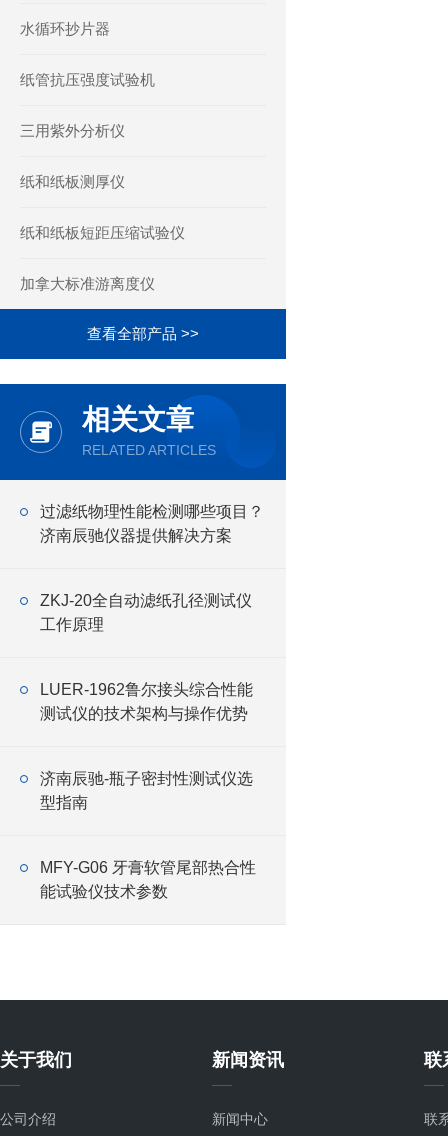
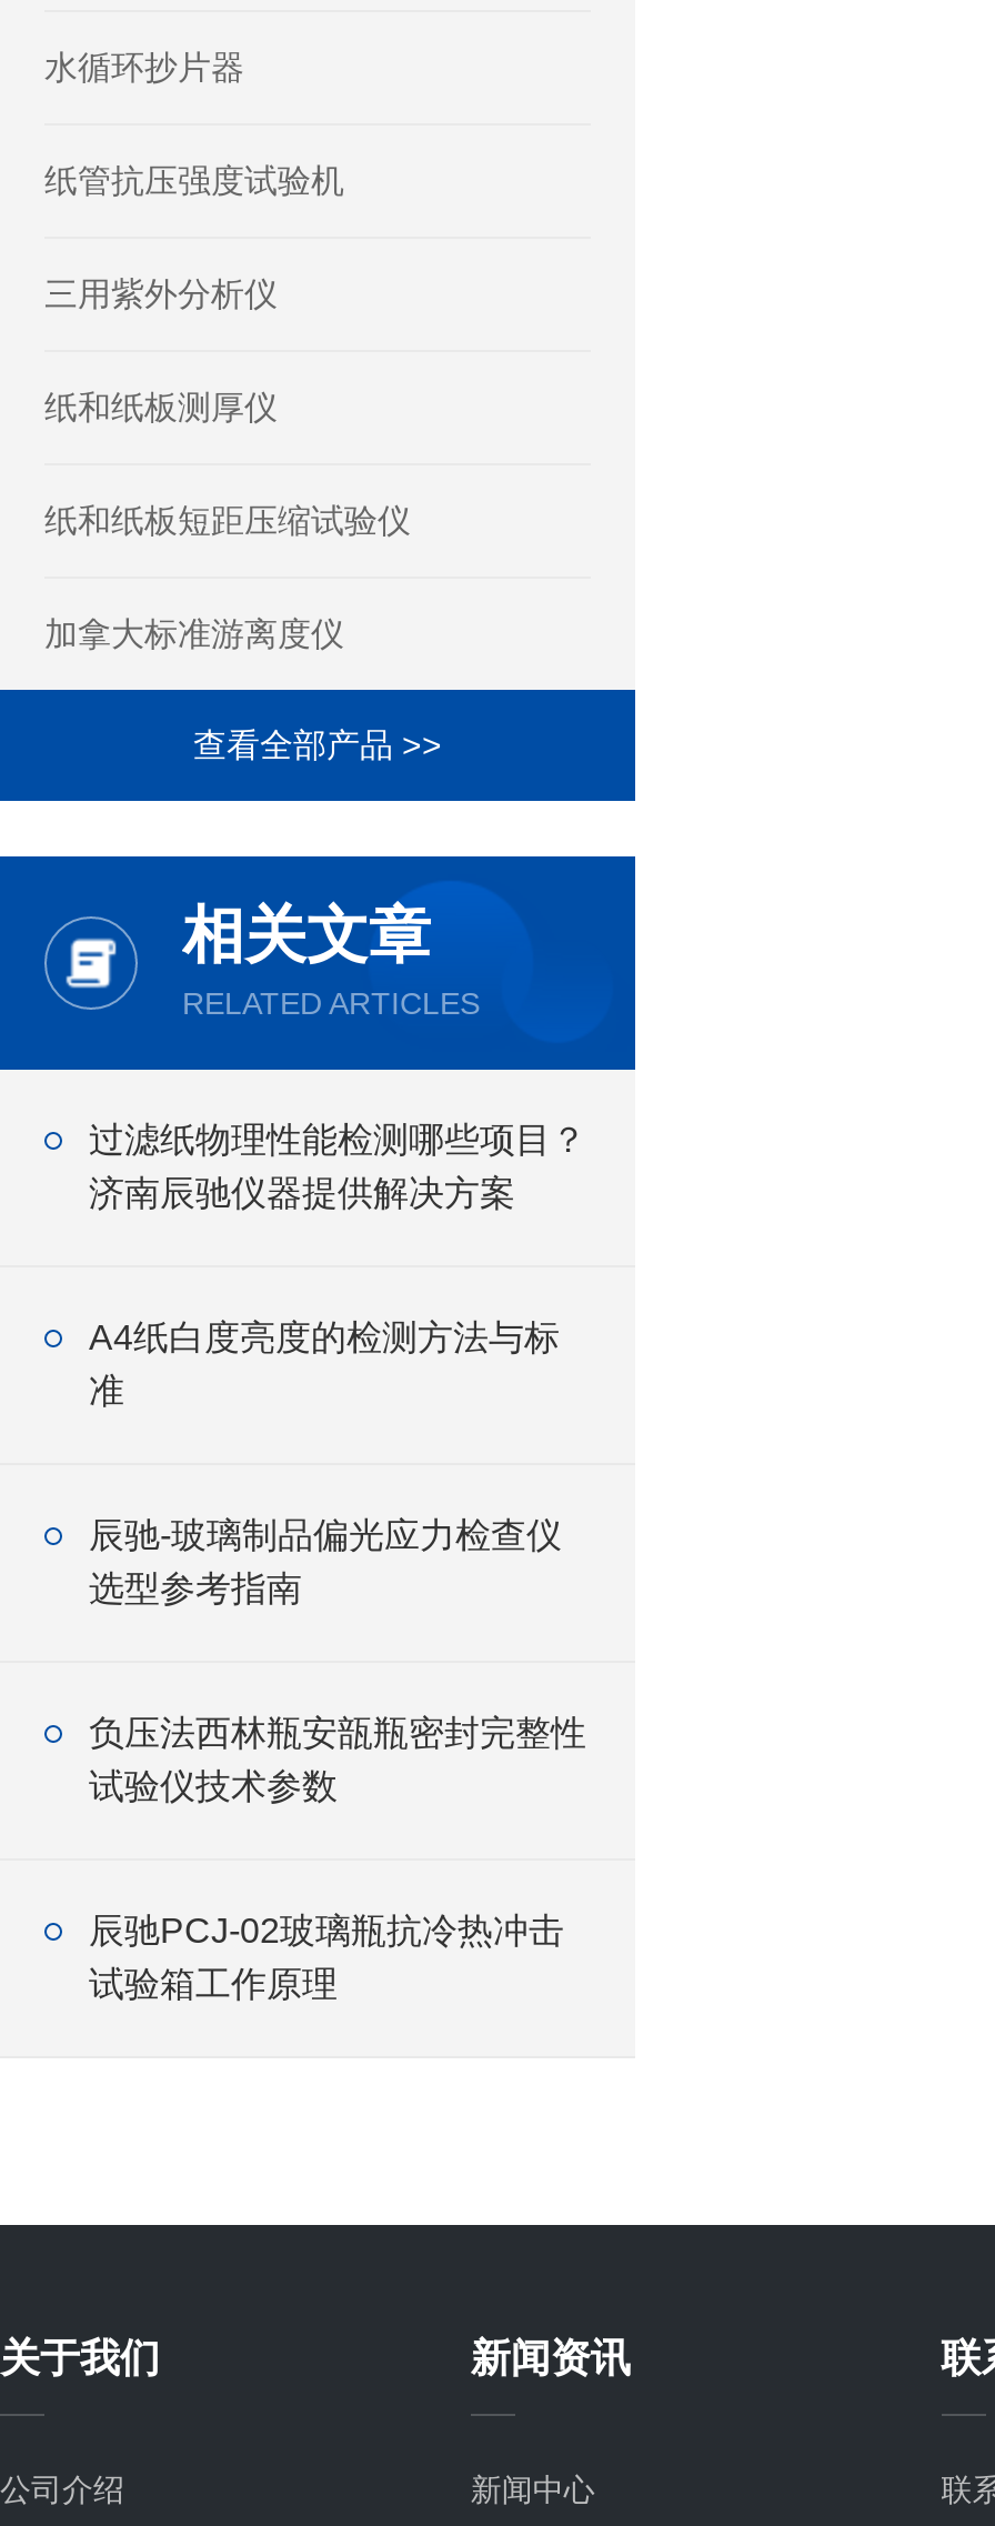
[40,592,252,633] ZKJ-20全自动滤纸孔径测试仪 | 工作原理 -> [89,1319,560,1410] A4纸白度亮度的检测方法与标 | 准
[40,681,253,722] LUER-1962鲁尔接头综合性能 | 测试仪的技术架构与操作优势 -> [89,1516,562,1607] 辰驰-玻璃制品偏光应力检查仪 | 选型参考指南
[40,770,253,811] 济南辰驰-瓶子密封性测试仪选 | 型指南 -> [89,1714,586,1805] 负压法西林瓶安瓿瓶密封完整性 | 试验仪技术参数
[40,859,256,900] MFY-G06 牙膏软管尾部热合性 | 能试验仪技术参数 -> [89,1912,564,2003] 辰驰PCJ-02玻璃瓶抗冷热冲击 | 试验箱工作原理

